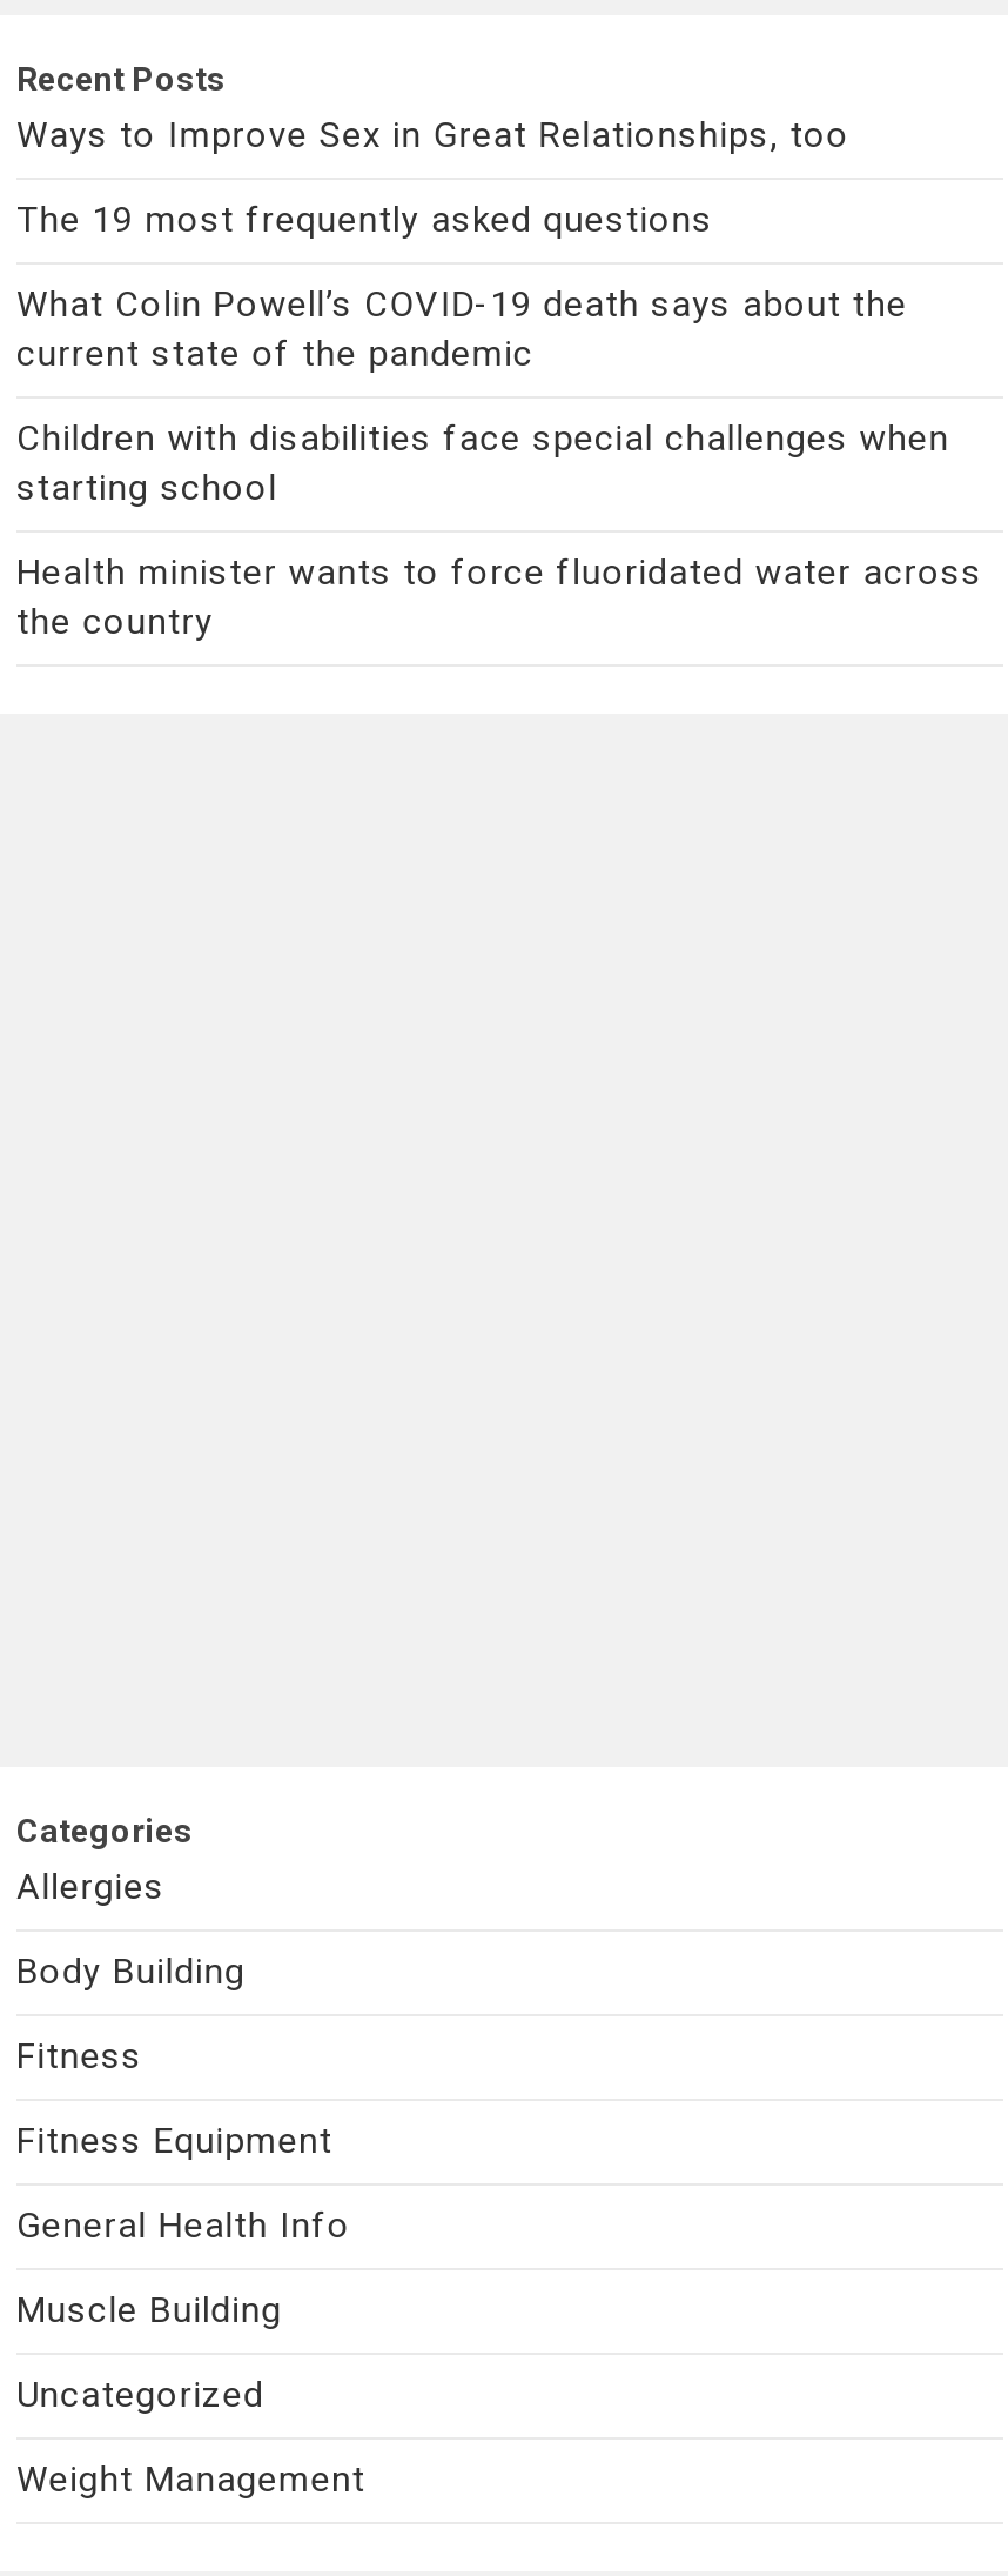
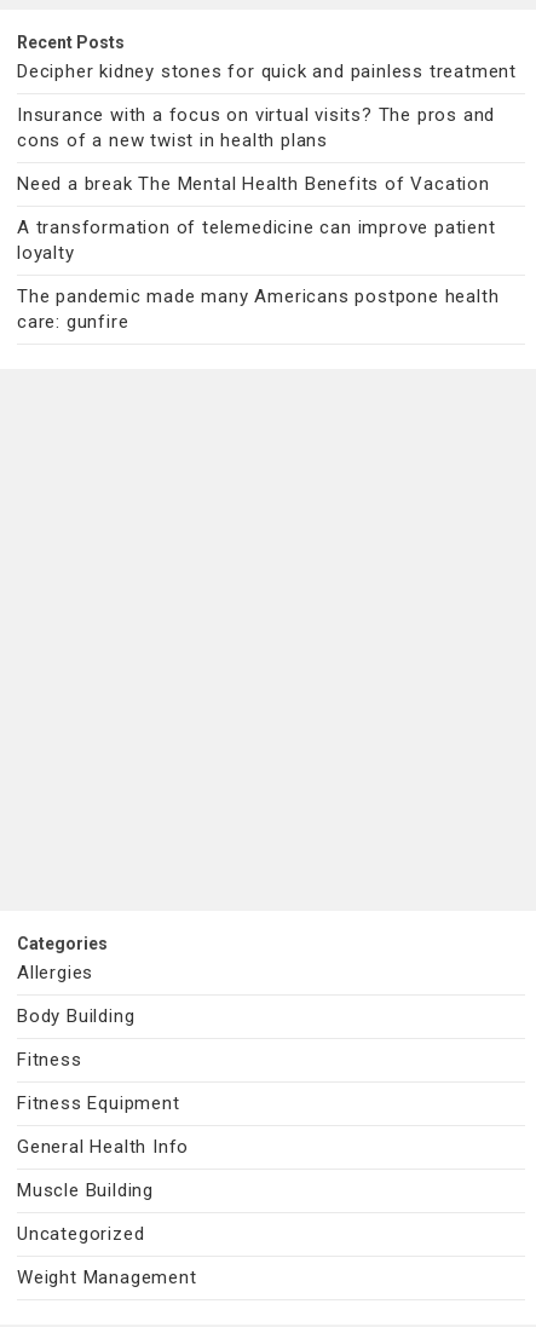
[16,114,850,156] Ways to Improve Sex in Great Relationships, too -> [17,60,517,82] Decipher kidney stones for quick and painless treatment
[16,198,713,241] The 19 most frequently asked questions -> [17,104,495,151] Insurance with a focus on virtual visits? The pros and | cons of a new twist in health plans
[16,283,907,375] What Colin Powell’s COVID-19 death says about the | current state of the pandemic -> [17,173,490,195] Need a break The Mental Health Benefits of Vacation
[16,417,949,509] Children with disabilities face special challenges when | starting school -> [17,216,496,263] A transformation of telemedicine can improve patient | loyalty
[16,551,982,643] Health minister wants to force fluoridated water across | the country -> [17,285,499,332] The pandemic made many Americans postpone health | care: gunfire

